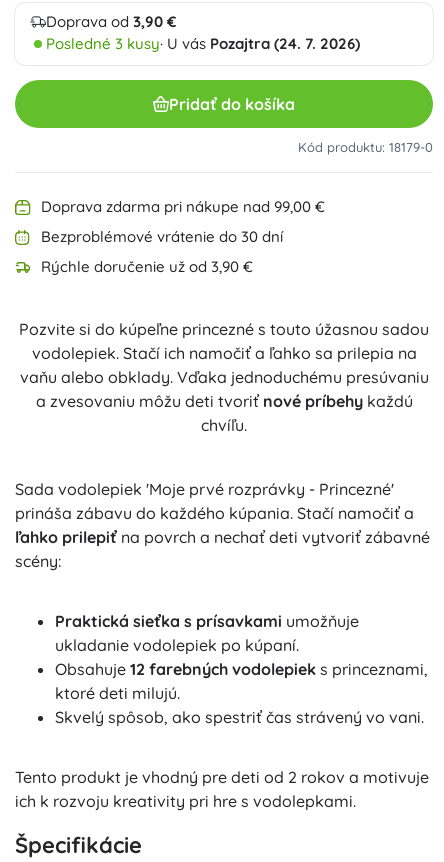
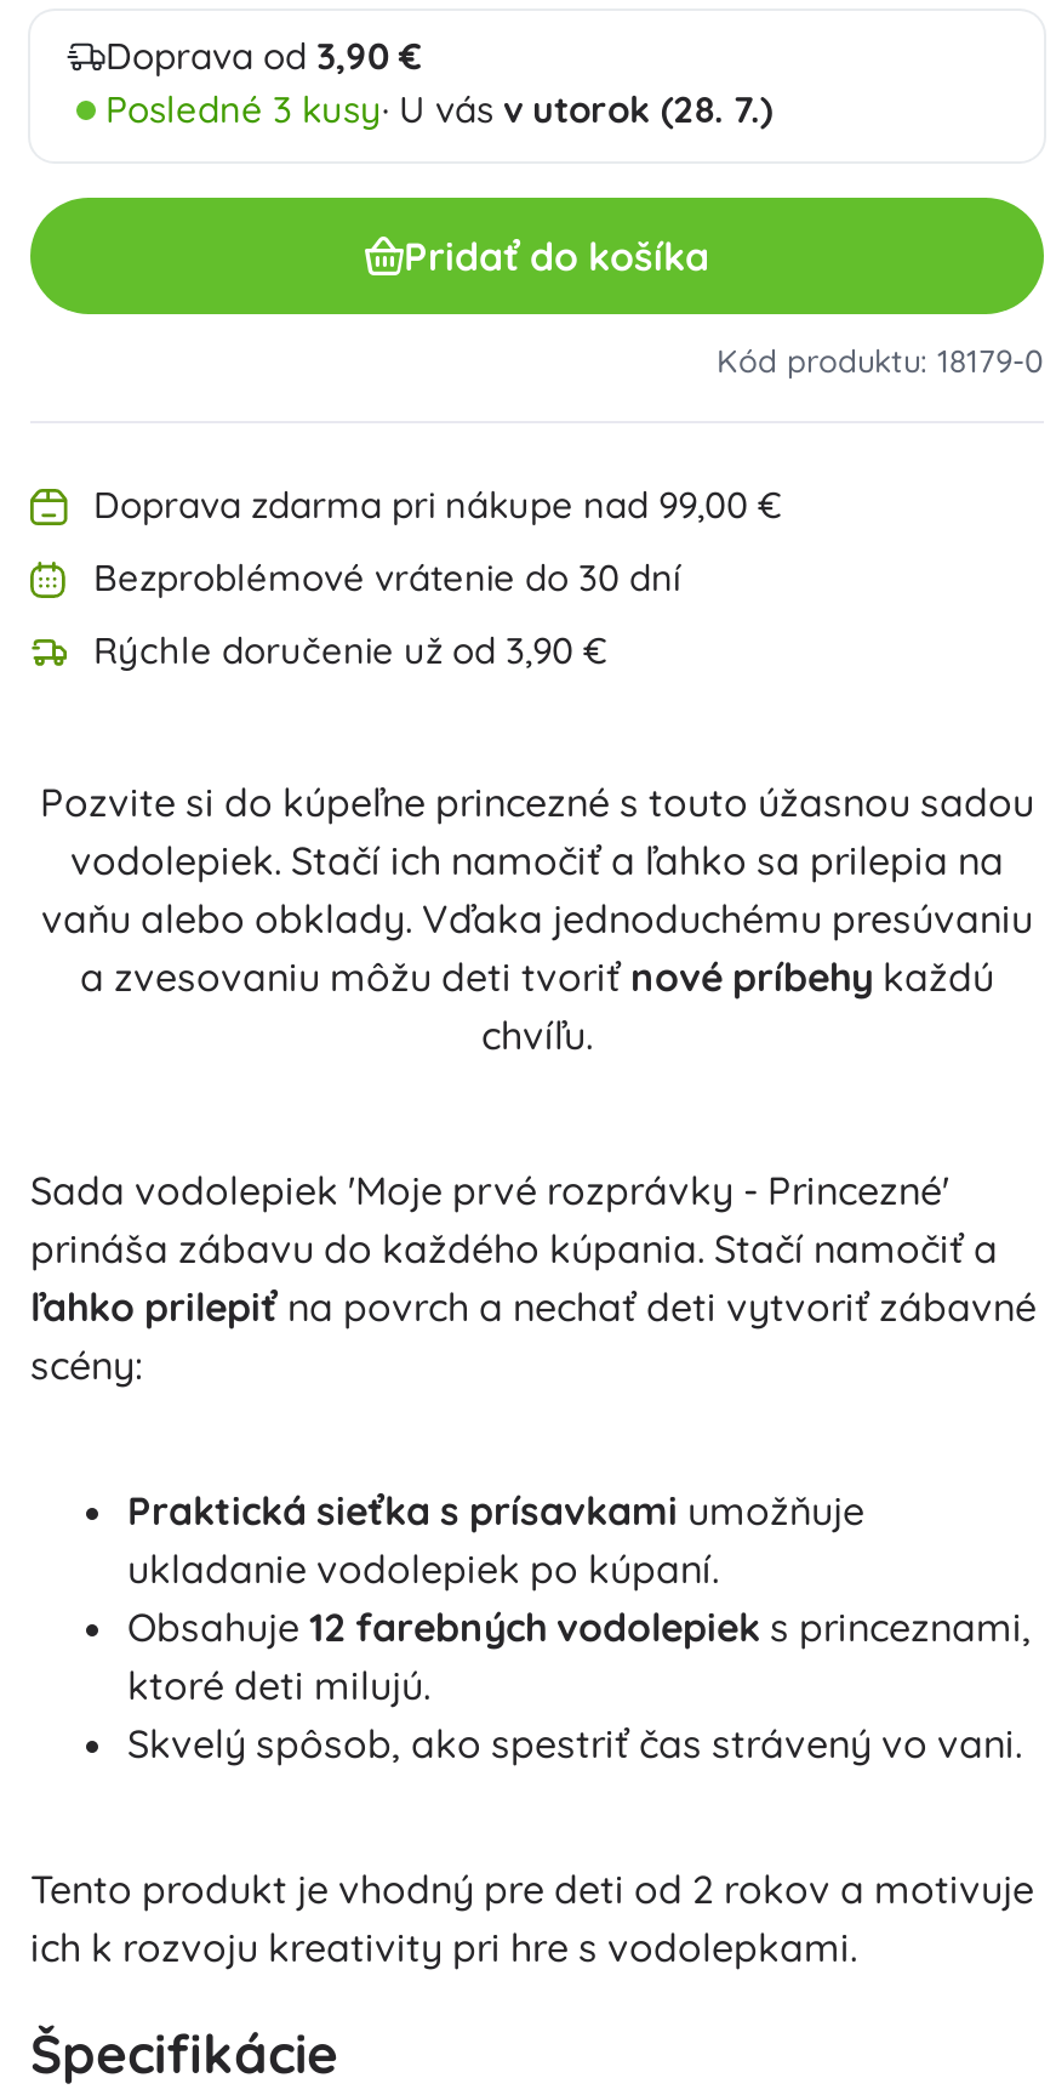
[46,34,360,53] Posledné 3 kusy · U vás Pozajtra (24. 7. 2026) -> [105,86,772,132] Posledné 3 kusy · U vás v utorok (28. 7.)

